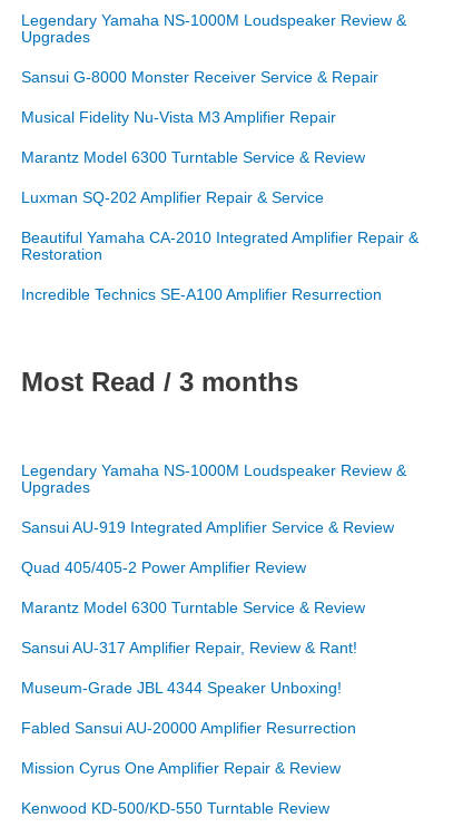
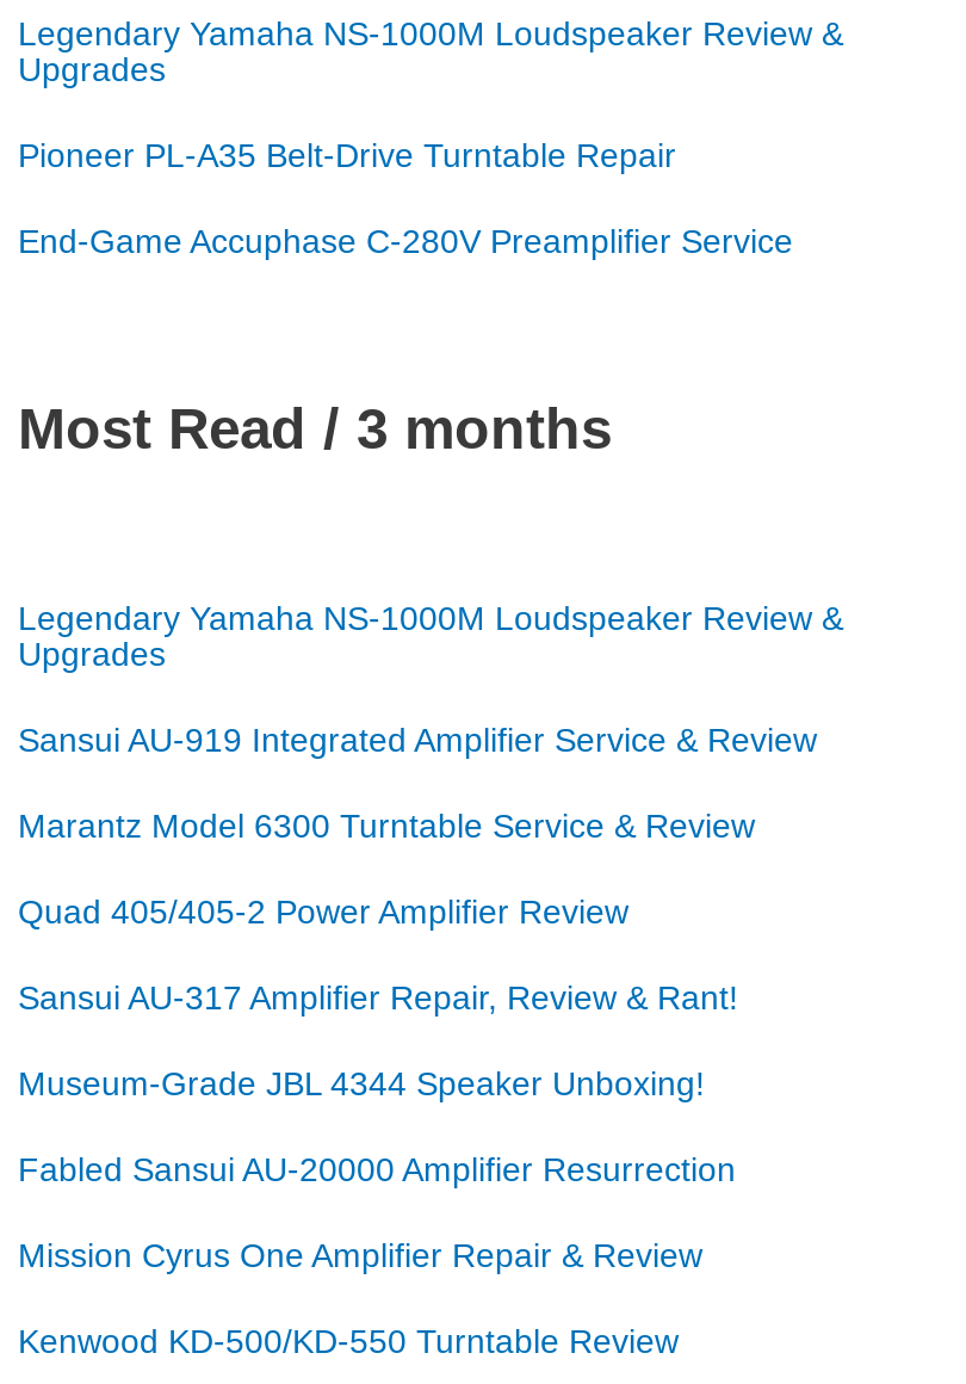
[21,68,418,303] Sansui G-8000 Monster Receiver Service & Repair | Musical Fidelity Nu-Vista M3 Amplifier Repair | Marantz Model 6300 Turntable Service & Review | Luxman SQ-202 Amplifier Repair & Service | Beautiful Yamaha CA-2010 Integrated Amplifier Repair & | Restoration | Incredible Technics SE-A100 Amplifier Resurrection -> [18,136,793,260] Pioneer PL-A35 Belt-Drive Turntable Repair | End-Game Accuphase C-280V Preamplifier Service
none -> [18,806,755,844] Marantz Model 6300 Turntable Service & Review
[21,598,365,616] Marantz Model 6300 Turntable Service & Review -> none

